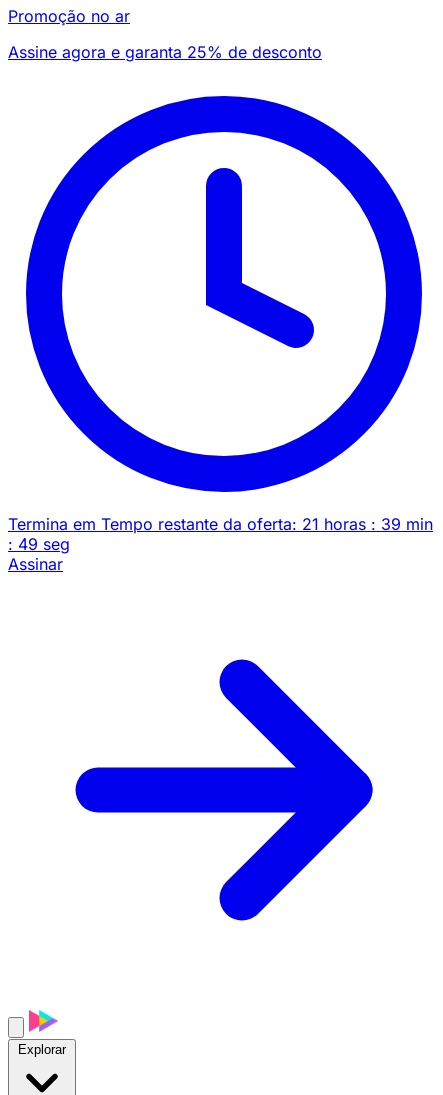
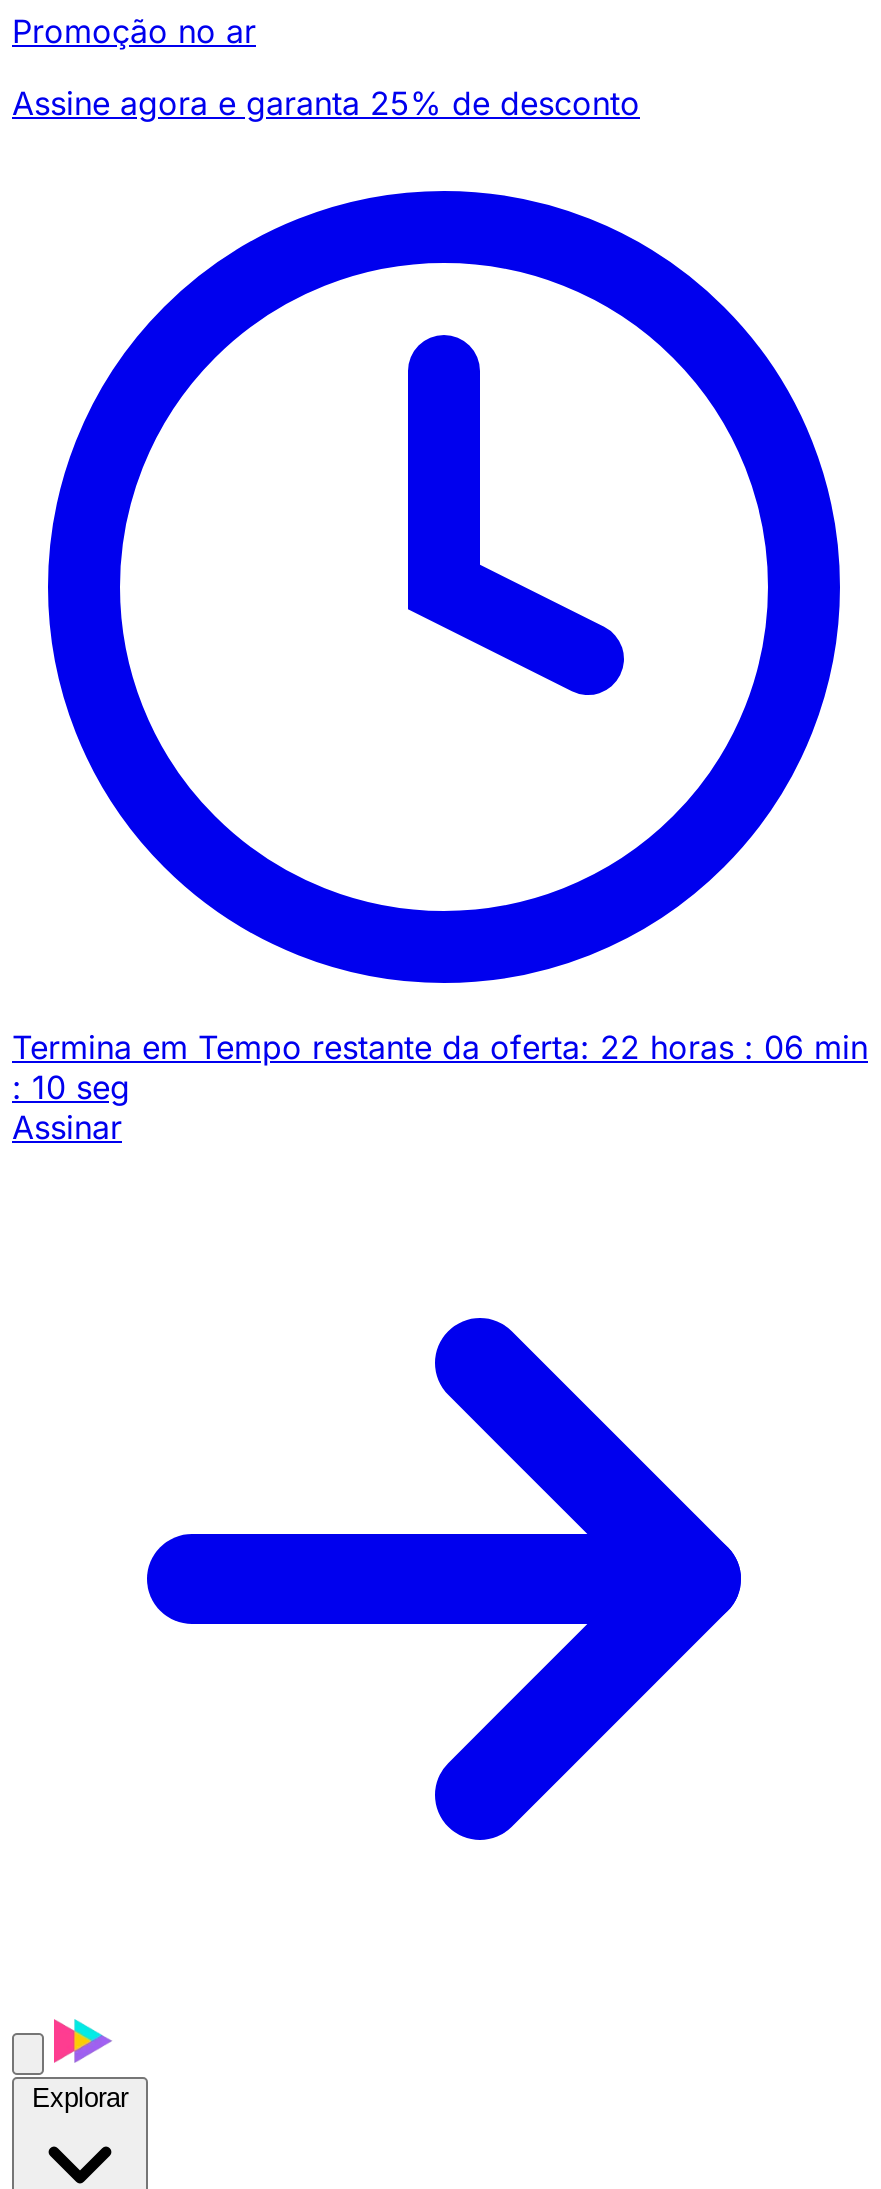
[8,514,433,534] Termina em Tempo restante da oferta: 21 horas : 39 min -> [12,1027,868,1067] Termina em Tempo restante da oferta: 22 horas : 06 min
[8,534,70,554] : 49 seg -> [12,1067,130,1107] : 10 seg

